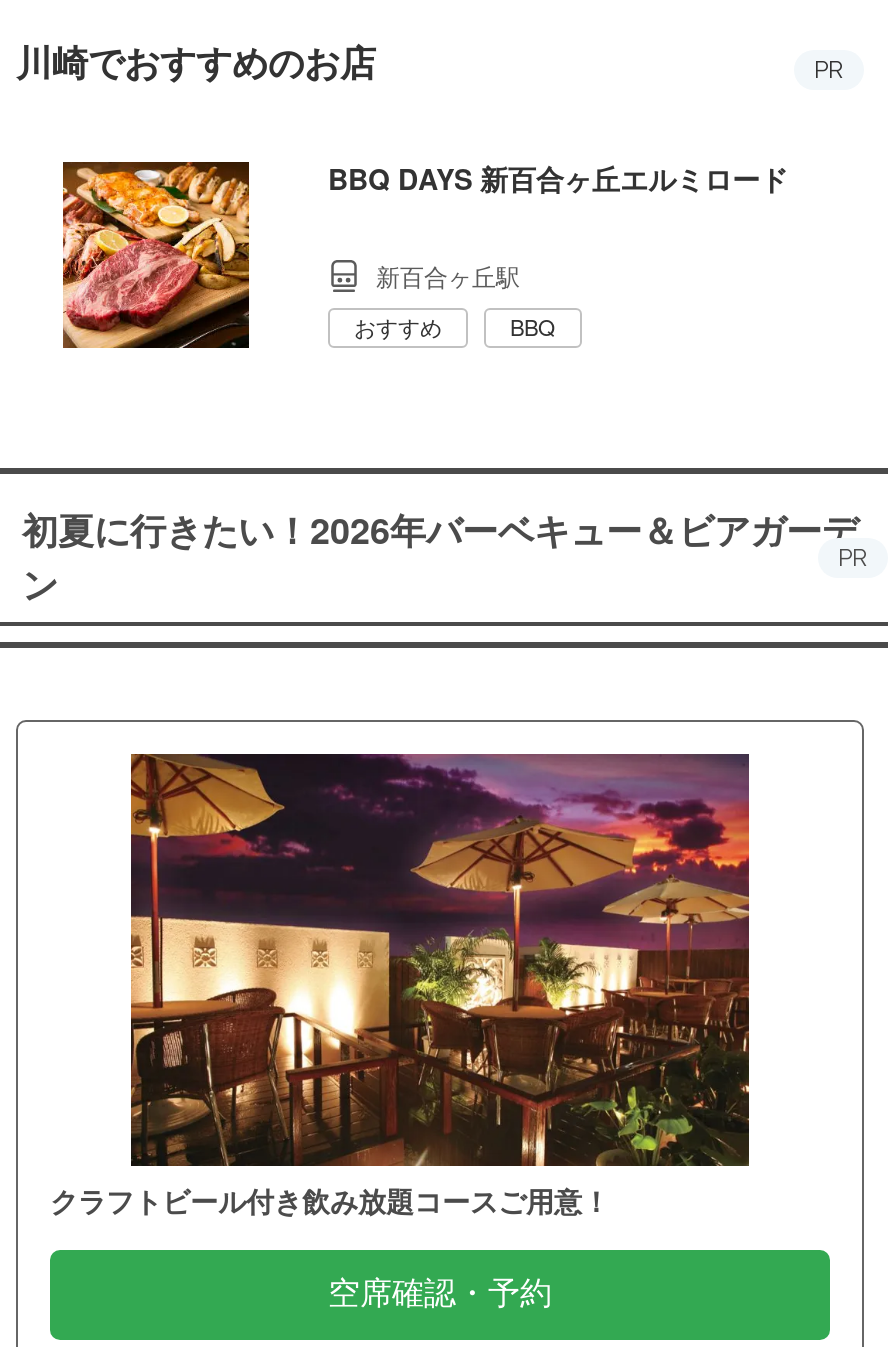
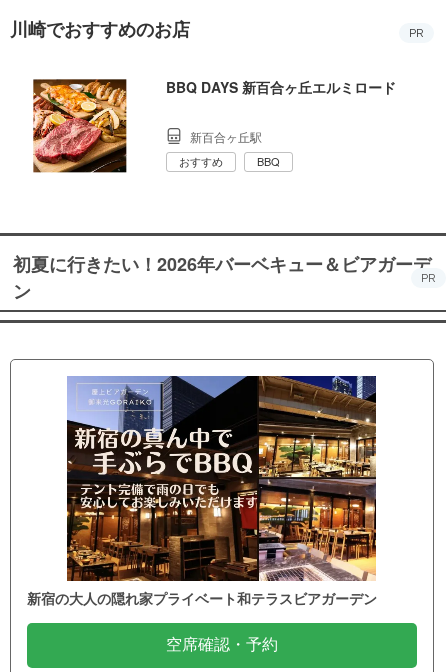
[50,751,752,1220] [image] | クラフトビール付き飲み放題コースご用意！ -> [27,375,377,608] [image] | 新宿の大人の隠れ家プライベート和テラスビアガーデン

